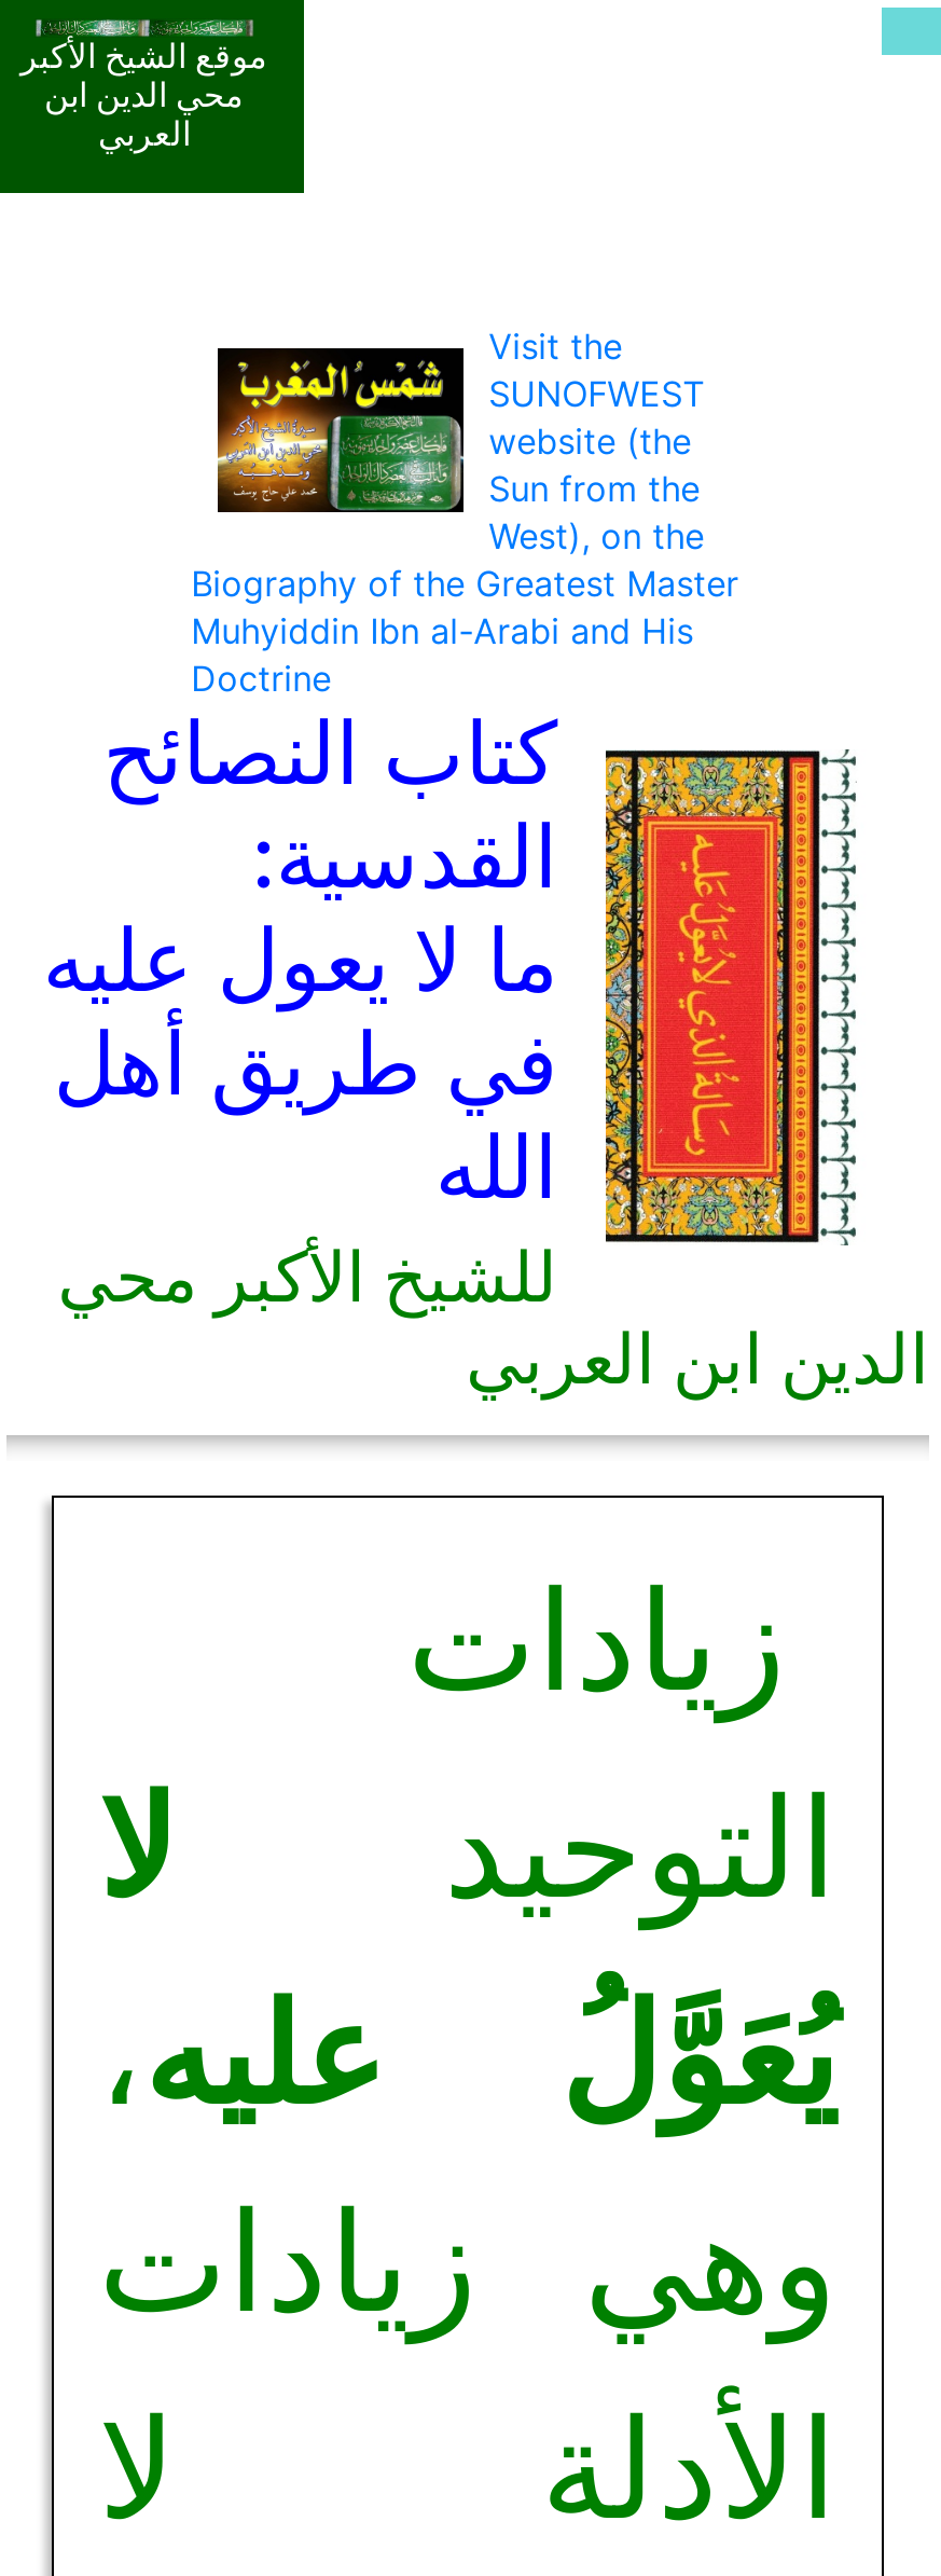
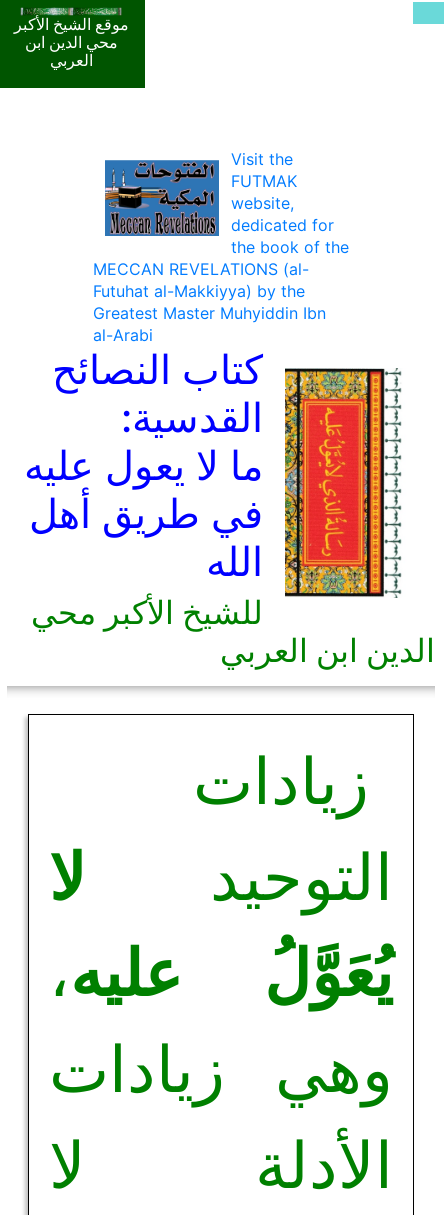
[191,346,739,700] [image] | SUNOFWEST | website (the | Sun from the | West), on the | Biography of the Greatest Master | Muhyiddin Ibn al-Arabi and His | Doctrine -> [93,159,349,345] [image] | FUTMAK | website, | dedicated for | the book of the | MECCAN REVELATIONS (al- | Futuhat al-Makkiyya) by the | Greatest Master Muhyiddin Ibn | al-Arabi

